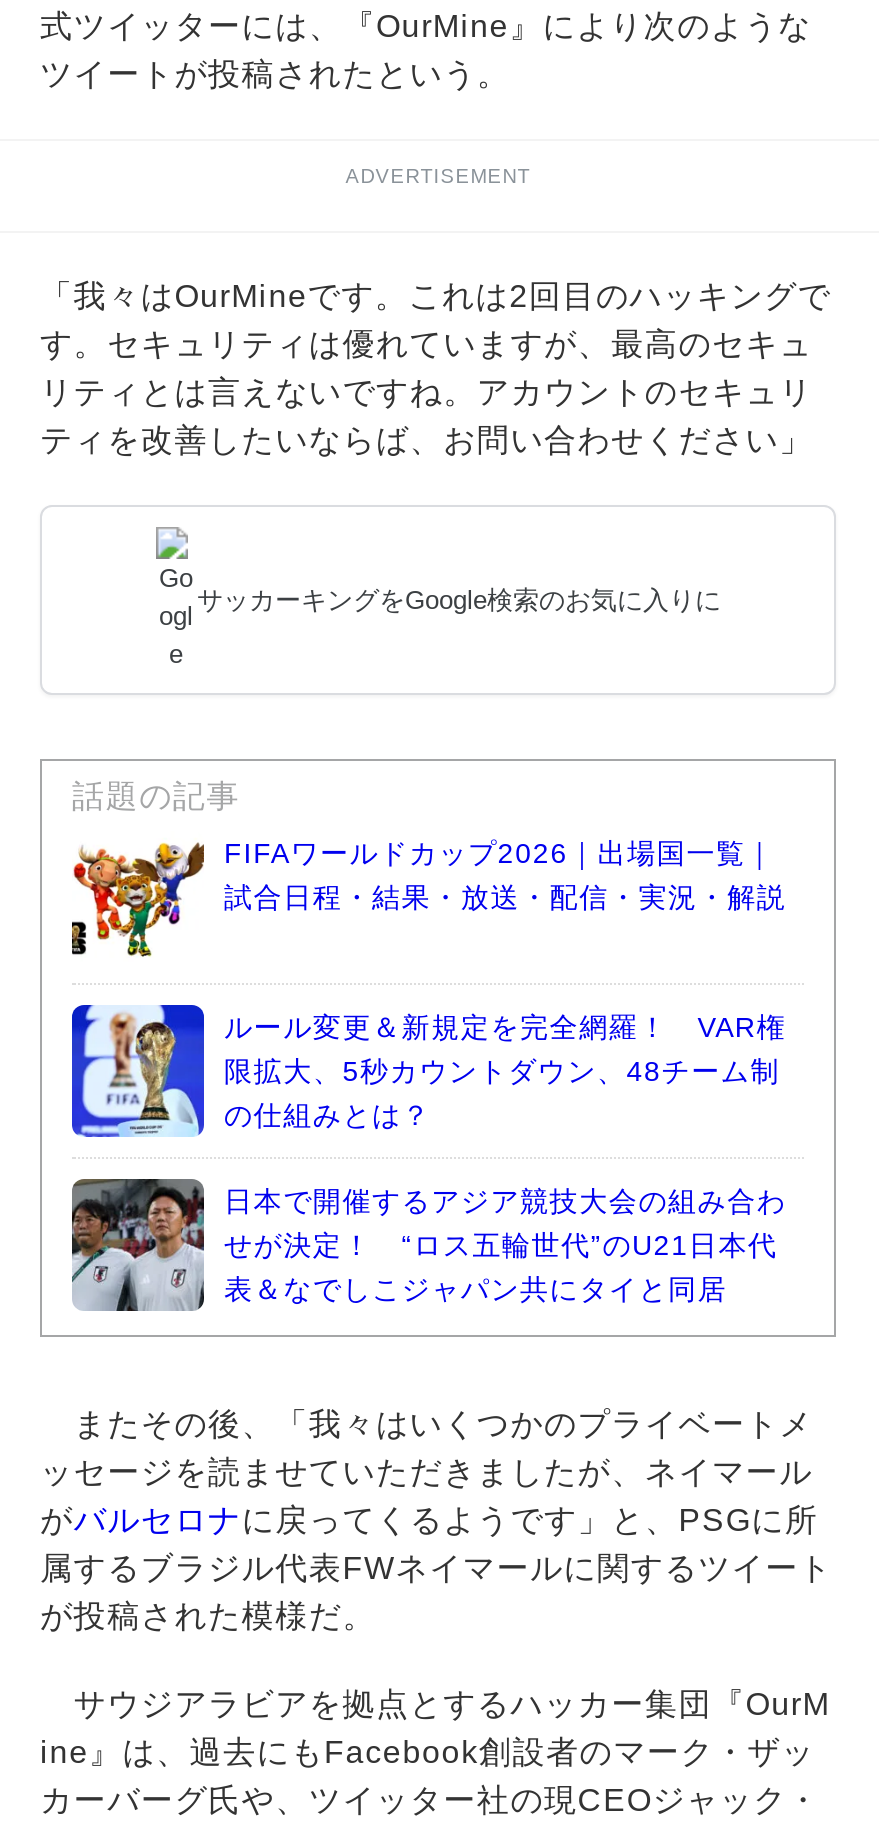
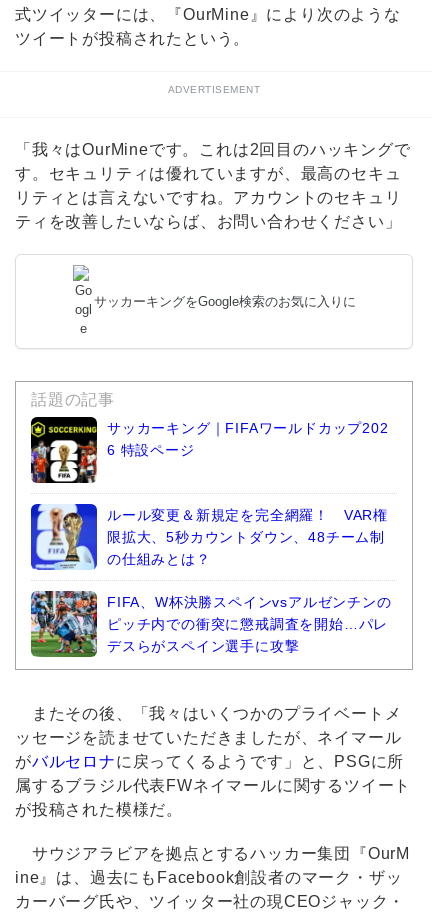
[70,831,786,963] [image] | FIFAワールドカップ2026｜出場国一覧｜ | 試合日程・結果・放送・配信・実況・解説 -> [30,416,389,484] [image] | サッカーキング｜FIFAワールドカップ202 | 6 特設ページ
[70,1177,786,1313] [image] | 日本で開催するアジア競技大会の組み合わ | せが決定！ “ロス五輪世代”のU21日本代 | 表＆なでしこジャパン共にタイと同居 -> [30,590,392,658] [image] | FIFA、W杯決勝スペインvsアルゼンチンの | ピッチ内での衝突に懲戒調査を開始…パレ | デスらがスペイン選手に攻撃

